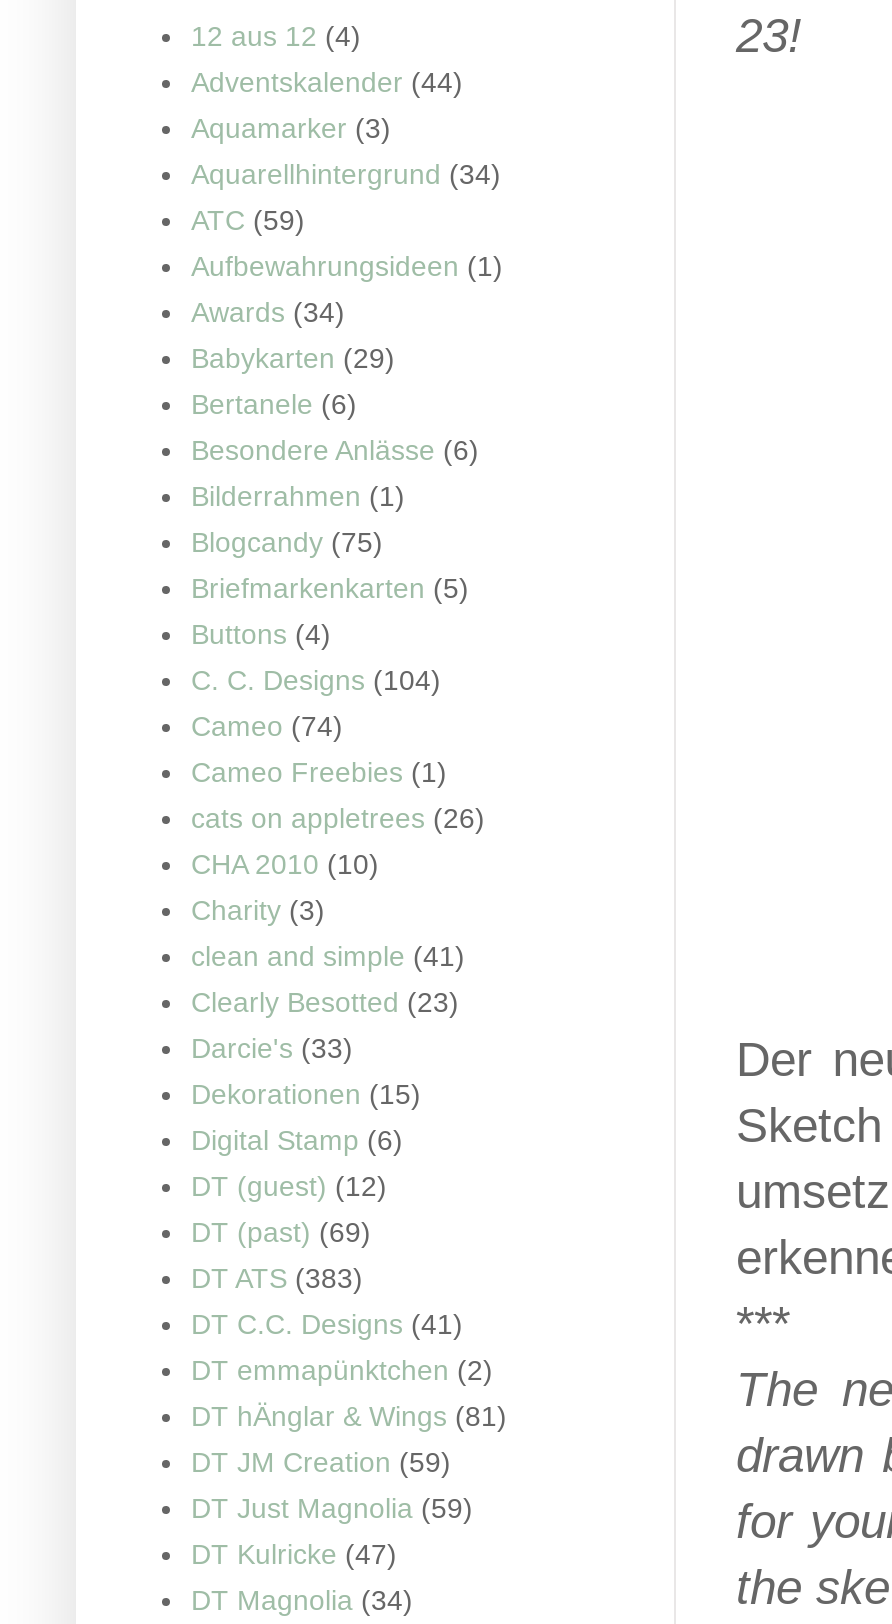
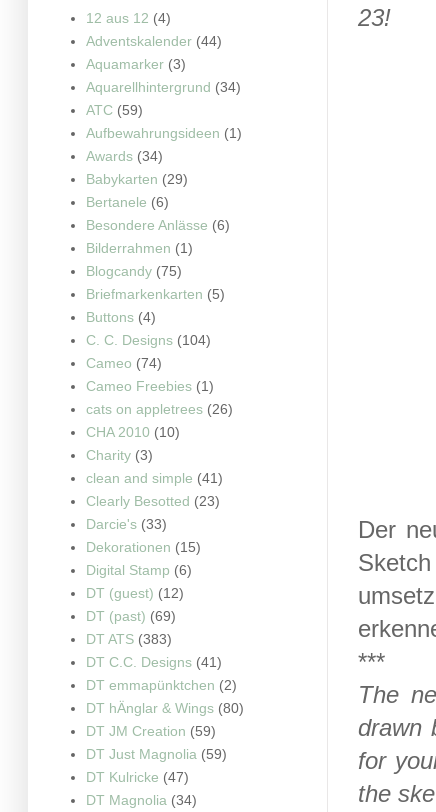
[191,1400,507,1432] DT hÄnglar & Wings (81) -> [85,700,243,716] DT hÄnglar & Wings (80)

